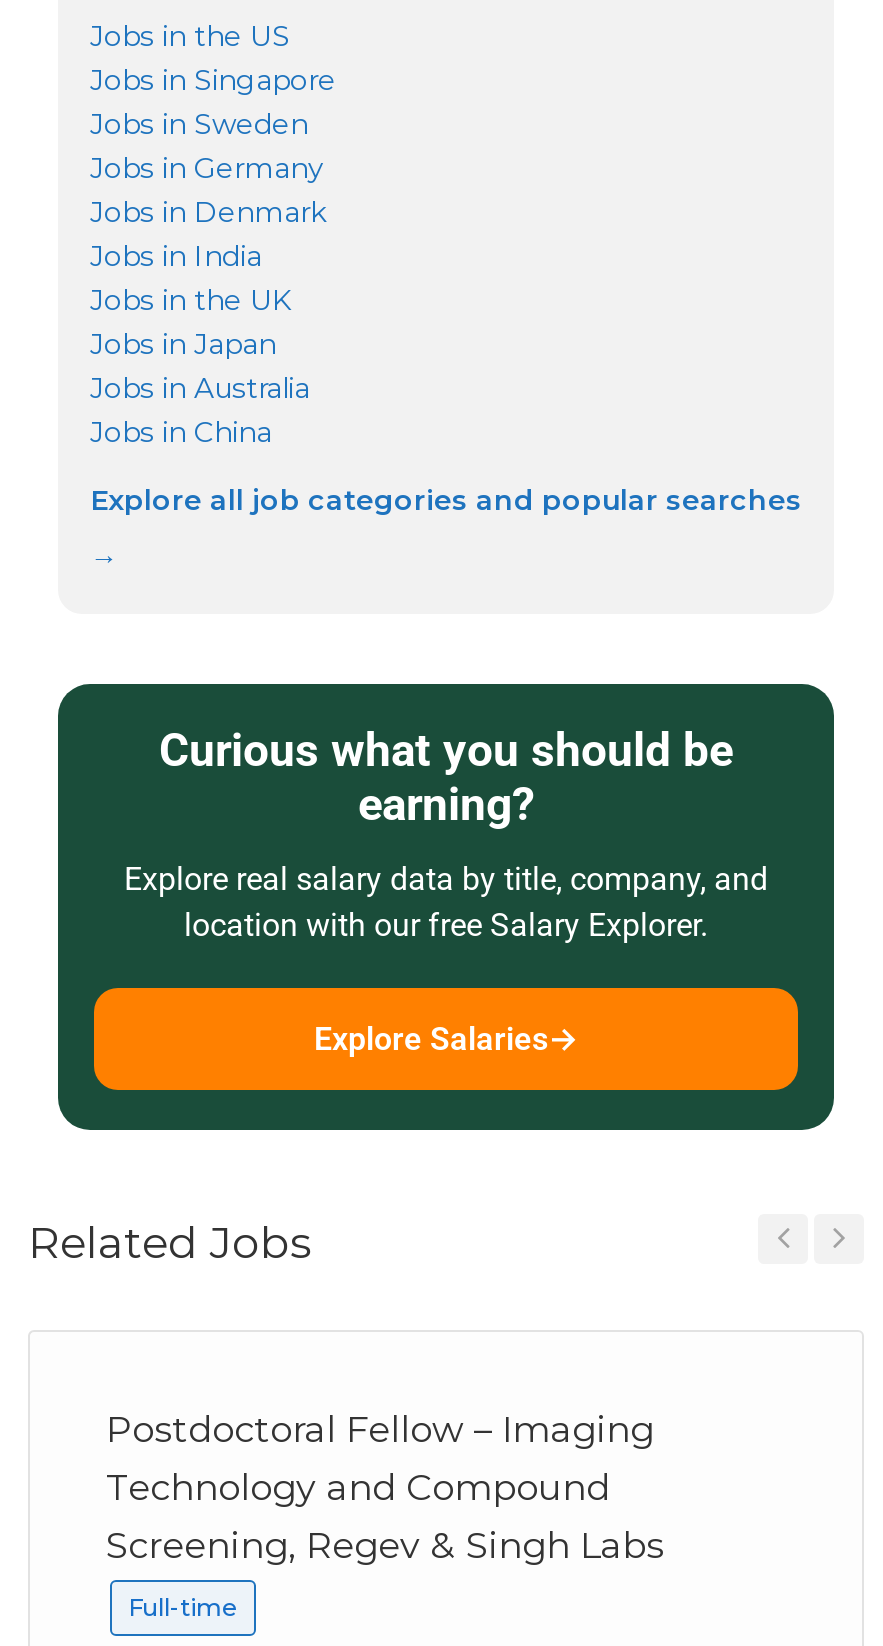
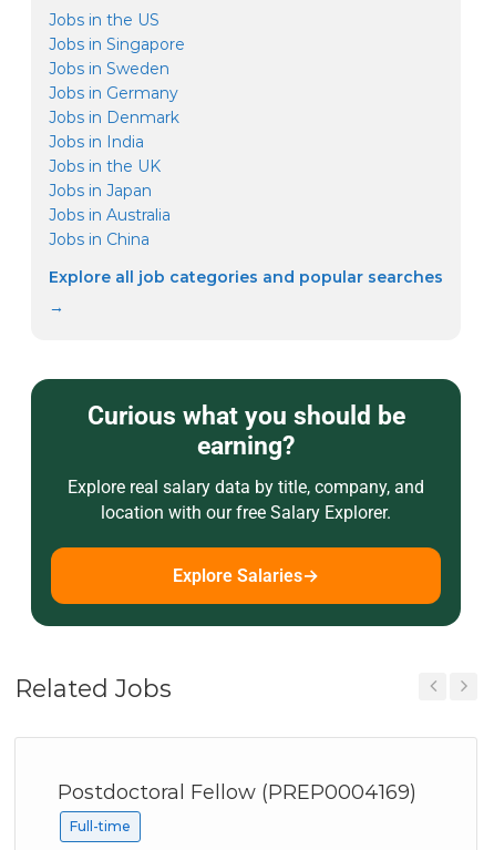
[106,1408,664,1568] Postdoctoral Fellow – Imaging | Technology and Compound | Screening, Regev & Singh Labs -> [58,780,416,805] Postdoctoral Fellow (PREP0004169)

